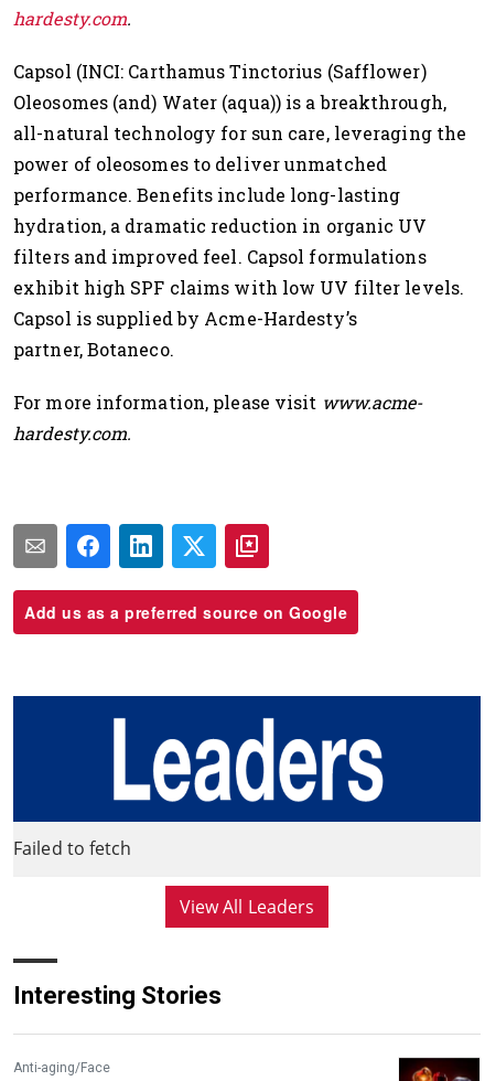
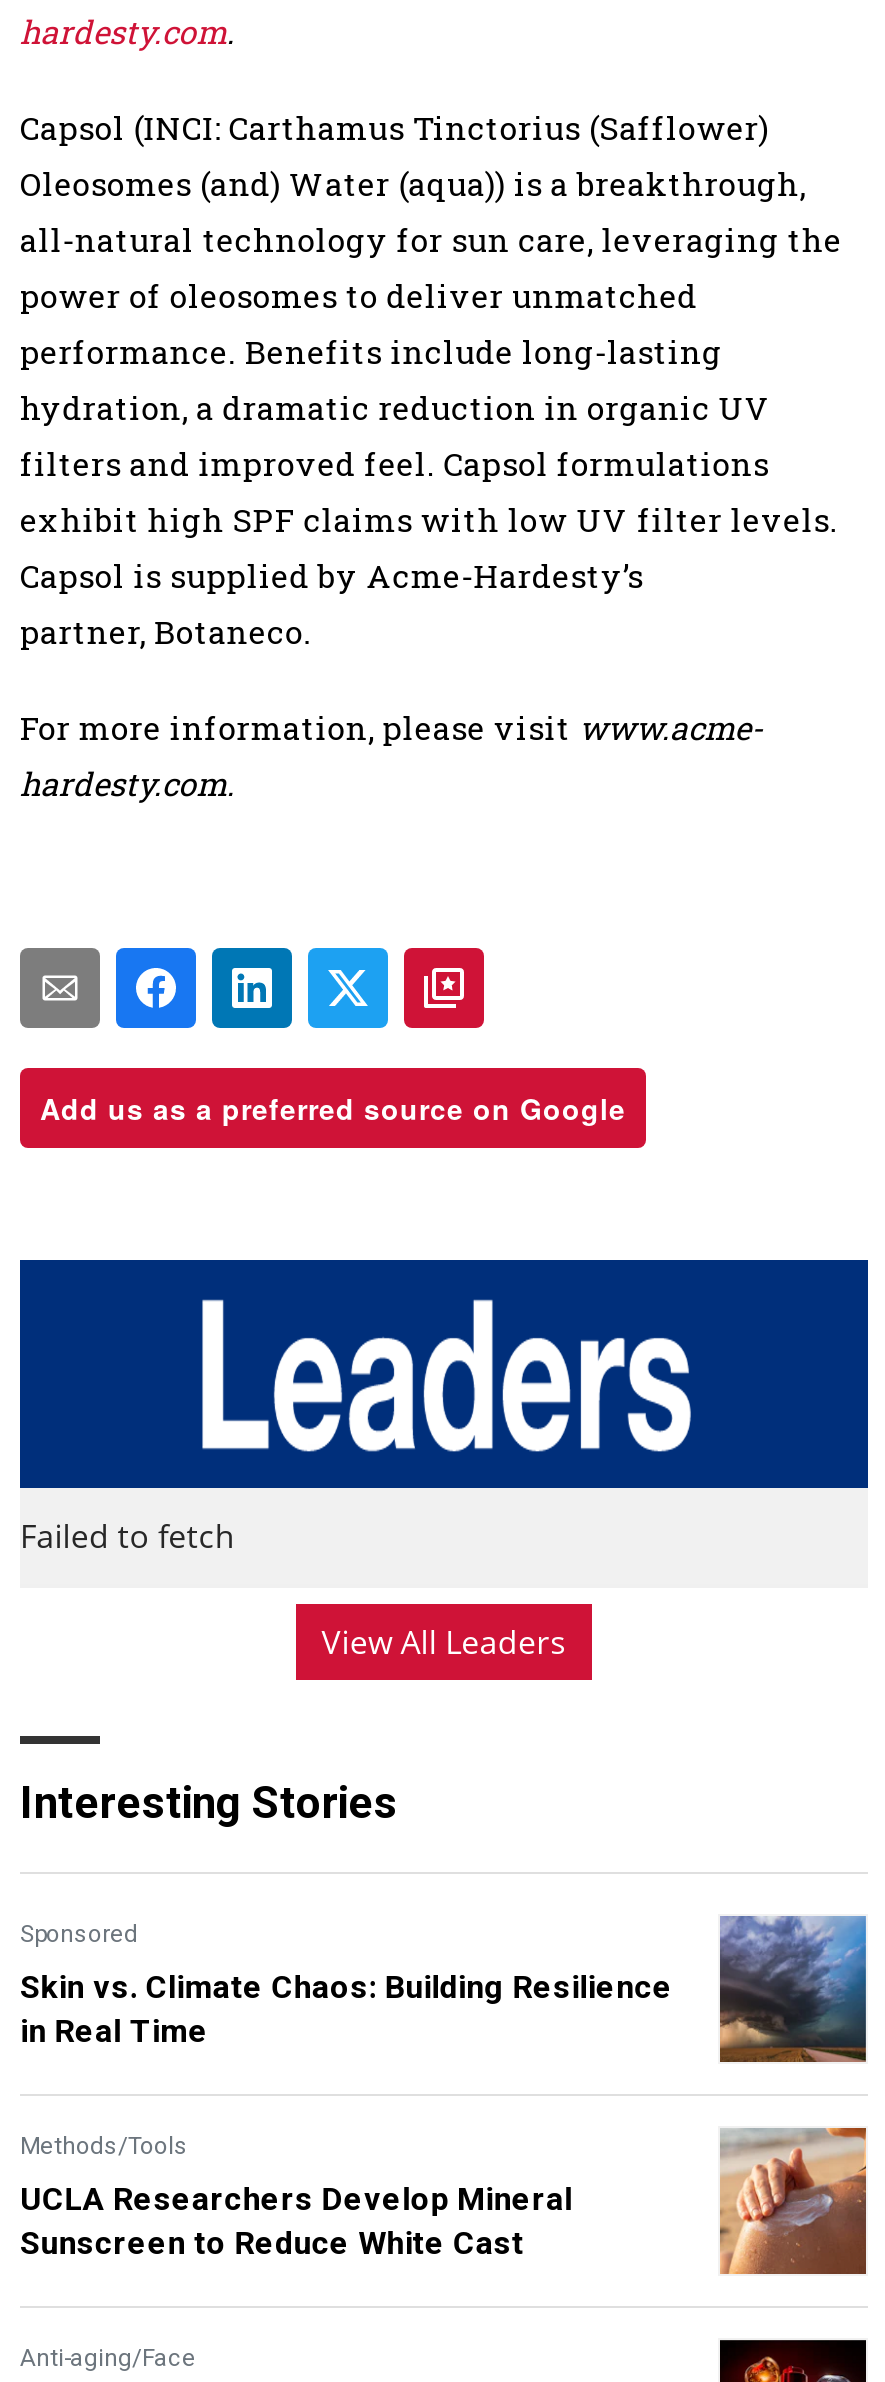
none -> [20,1916,868,2261] [image] | Sponsored | Skin vs. Climate Chaos: Building Resilience | in Real Time | Methods/Tools | UCLA Researchers Develop Mineral | Sunscreen to Reduce White Cast
none -> [718,2126,868,2276] [image]

